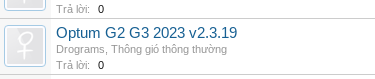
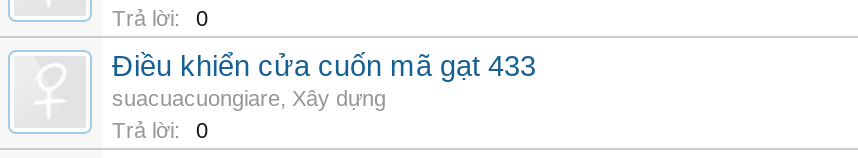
[56,25,237,55] Optum G2 G3 2023 v2.3.19 | Drograms, Thông gió thông thường -> [112,50,536,110] Điều khiển cửa cuốn mã gạt 433 | suacuacuongiare, Xây dựng

